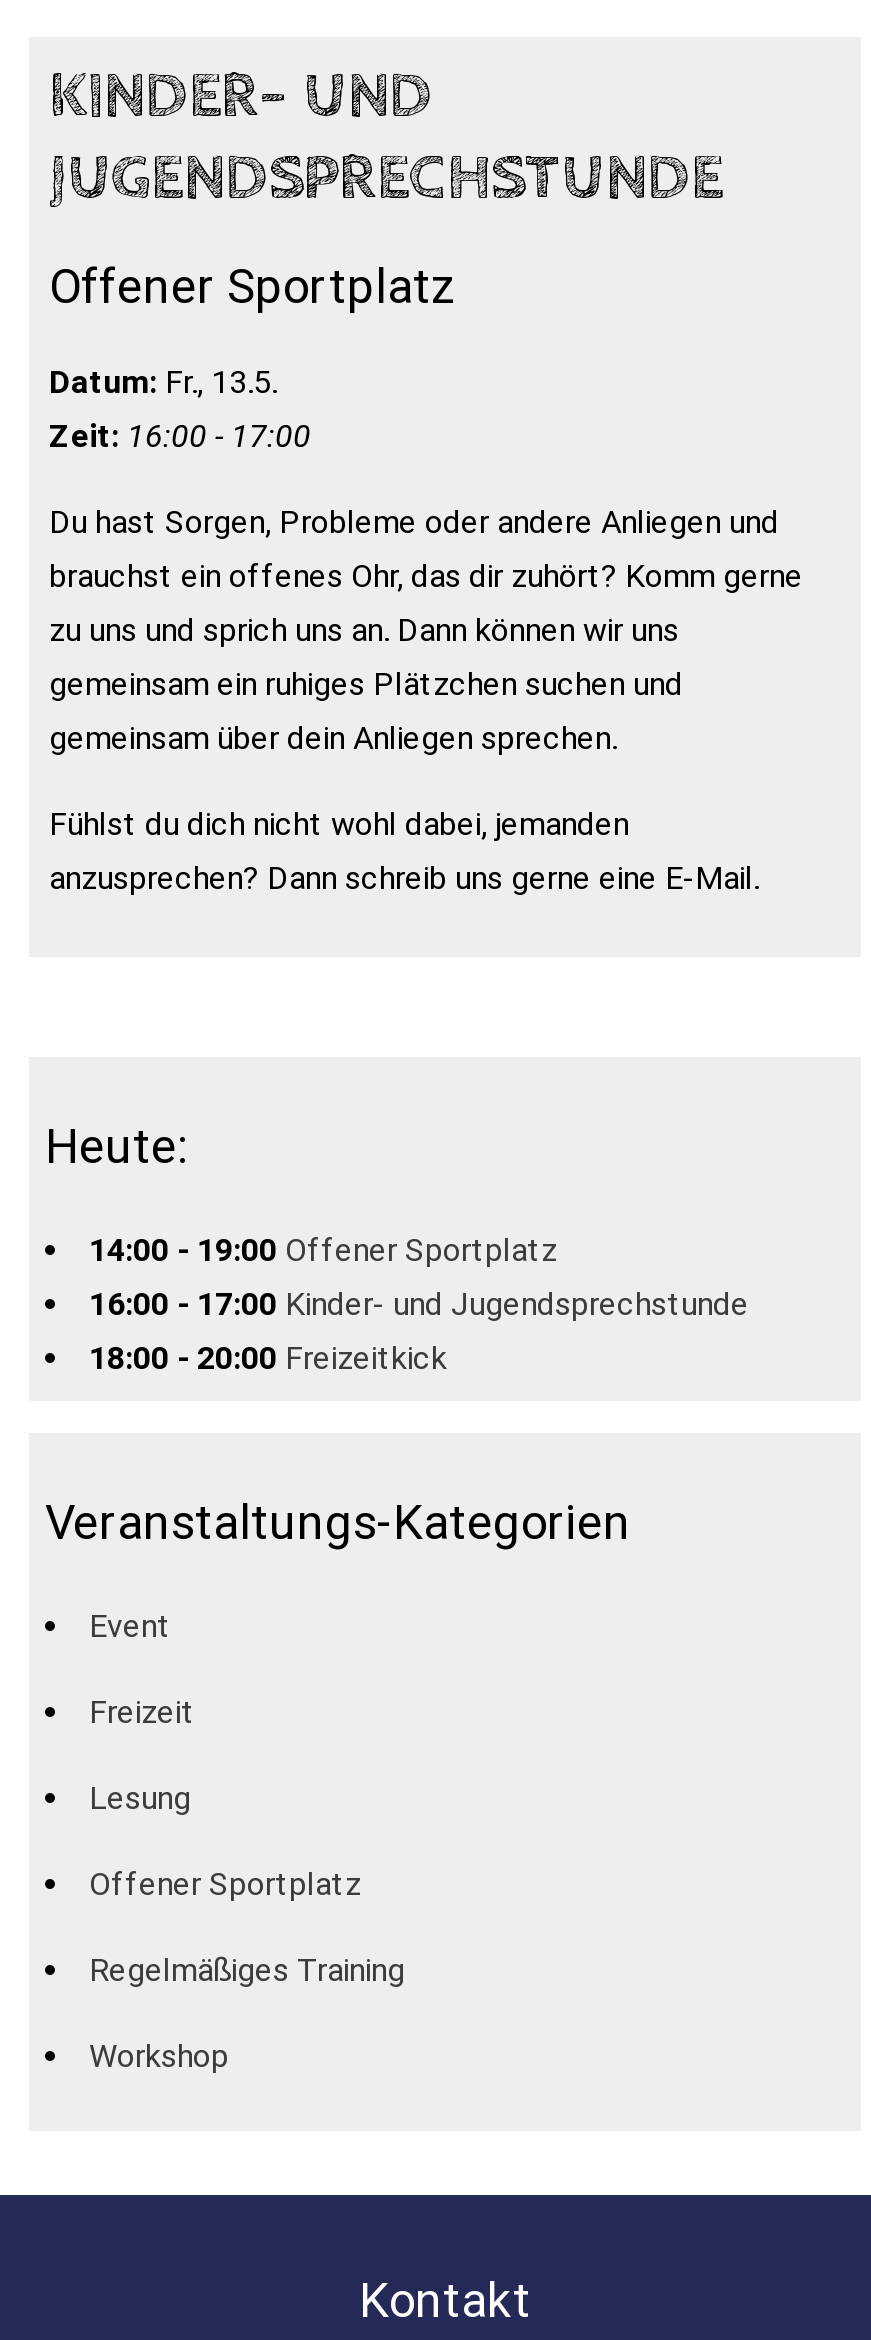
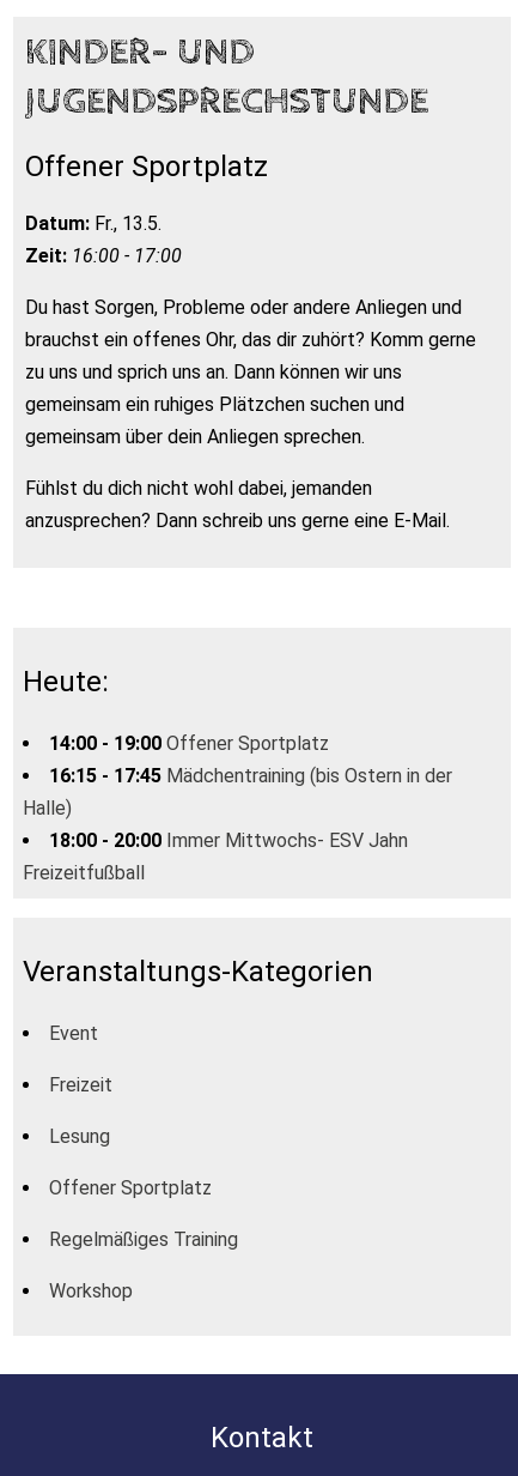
[89,1285,749,1377] 16:00 - 17:00 Kinder- und Jugendsprechstunde | 18:00 - 20:00 Freizeitkick -> [23,764,452,884] 16:15 - 17:45 Mädchentraining (bis Ostern in der | Halle) | 18:00 - 20:00 Immer Mittwochs- ESV Jahn | Freizeitfußball

